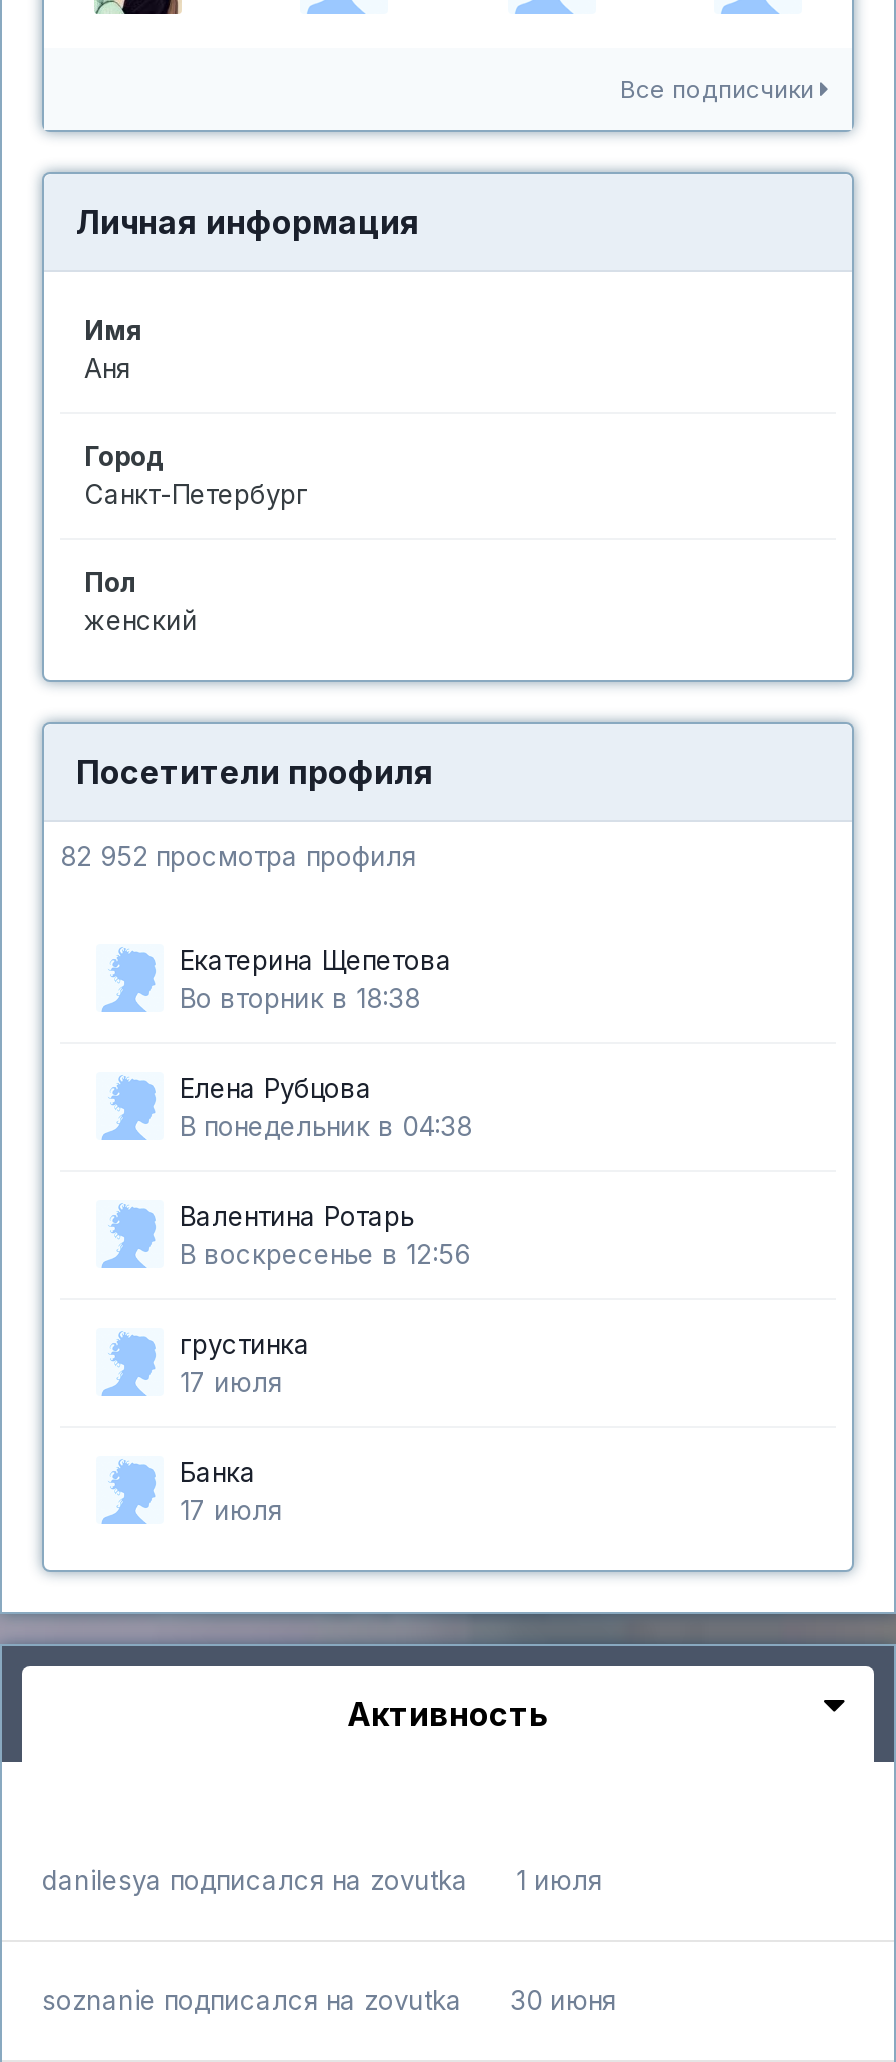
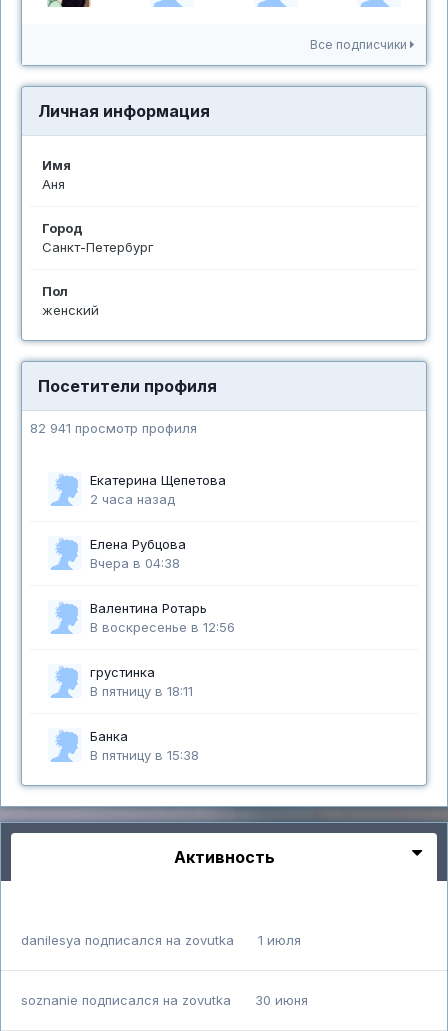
[60,840,416,872] 82 952 просмотра профиля -> [30,420,197,436] 82 941 просмотр профиля
[180,982,420,1014] Во вторник в 18:38 -> [90,491,175,507] 2 часа назад
[180,1110,472,1142] В понедельник в 04:38 -> [90,555,180,571] Вчера в 04:38
[180,1366,282,1398] 17 июля -> [90,683,193,699] В пятницу в 18:11
[180,1494,282,1526] 17 июля -> [90,747,199,763] В пятницу в 15:38

